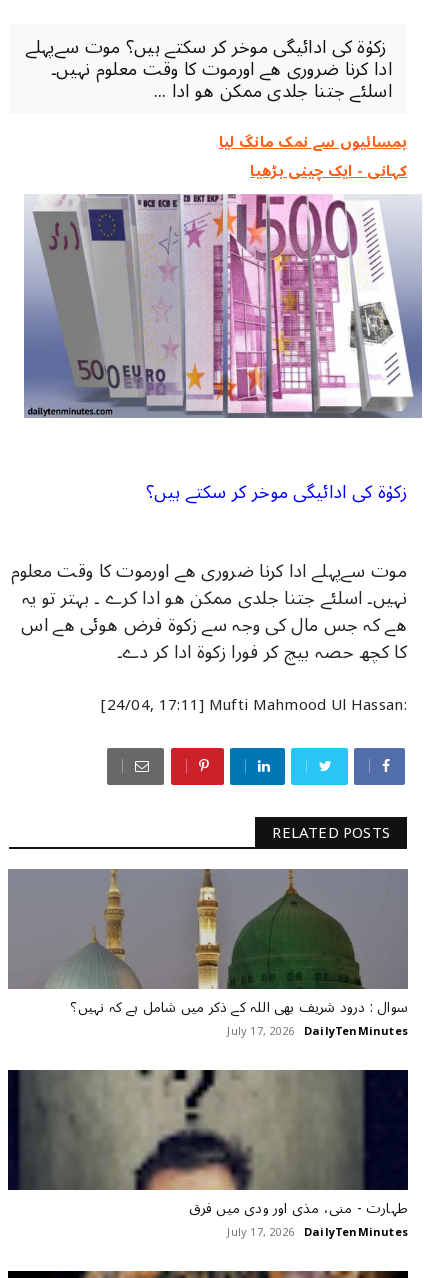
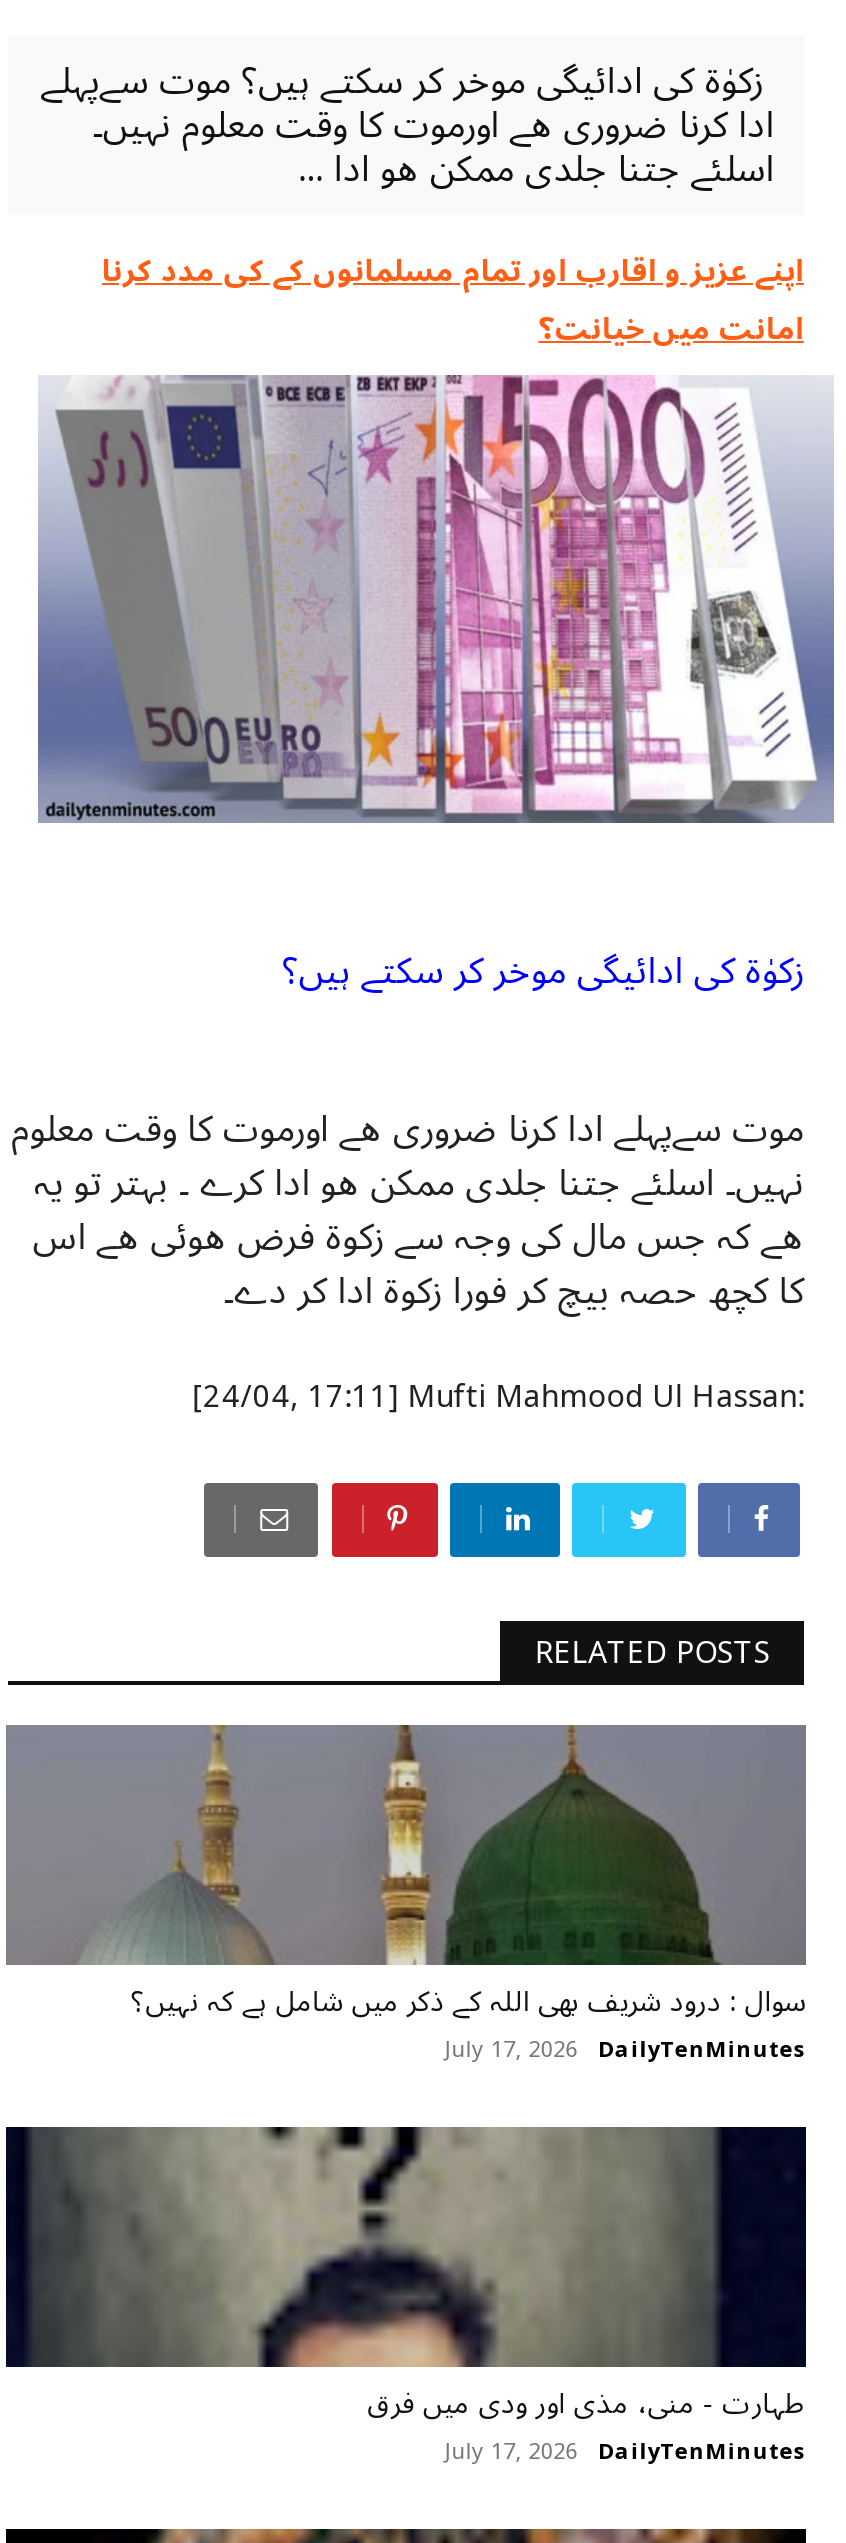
[219,126,407,187] ہمسائیوں سے نمک مانگ لیا | کہانی - ایک چینی بڑھیا -> [102,239,804,361] اپنے عزیز و اقارب اور تمام مسلمانوں کے کی مدد کرنا | امانت میں خیانت؟

